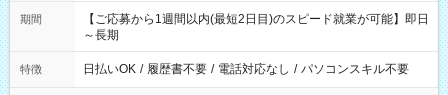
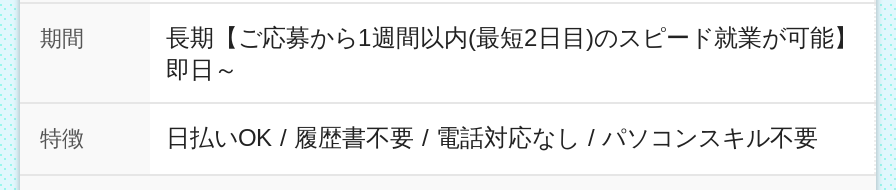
[83,12,429,42] 【ご応募から1週間以内(最短2日目)のスピード就業が可能】即日 | ～長期 -> [166,24,858,84] 長期【ご応募から1週間以内(最短2日目)のスピード就業が可能】 | 即日～

